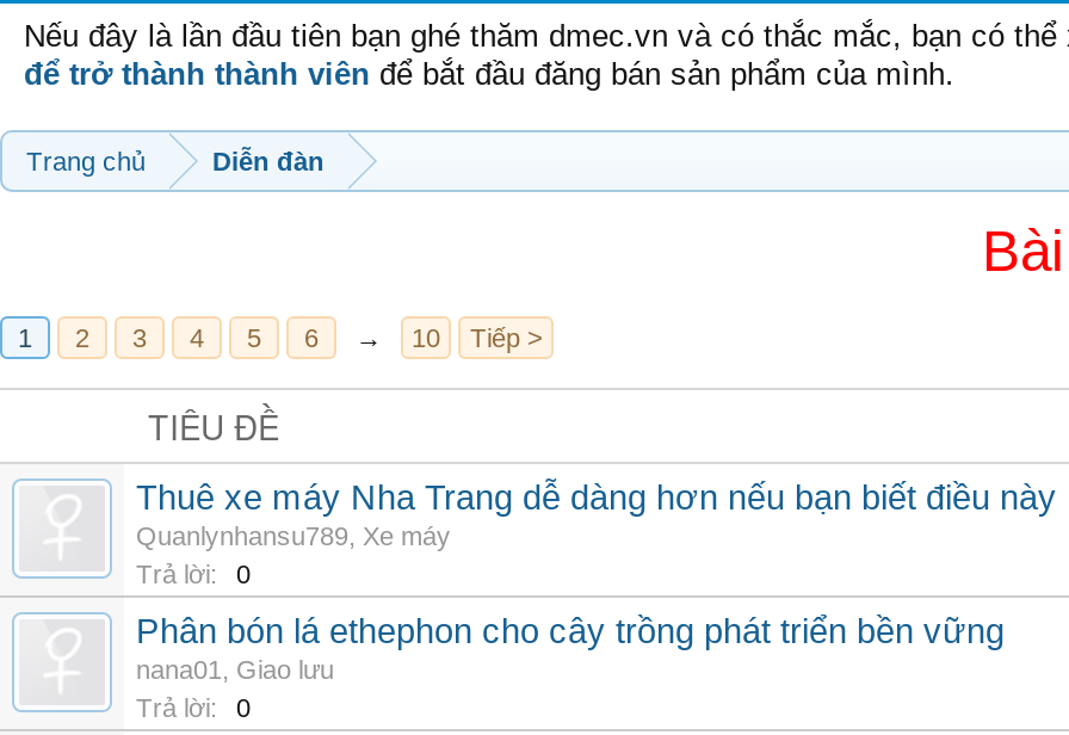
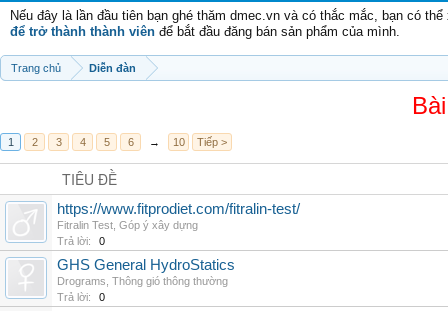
[136,478,1057,550] Thuê xe máy Nha Trang dễ dàng hơn nếu bạn biết điều này | Quanlynhansu789, Xe máy -> [57,201,300,231] https://www.fitprodiet.com/fitralin-test/ | Fitralin Test, Góp ý xây dựng
[136,612,1005,684] Phân bón lá ethephon cho cây trồng phát triển bền vững | nana01, Giao lưu -> [57,257,235,287] GHS General HydroStatics | Drograms, Thông gió thông thường

